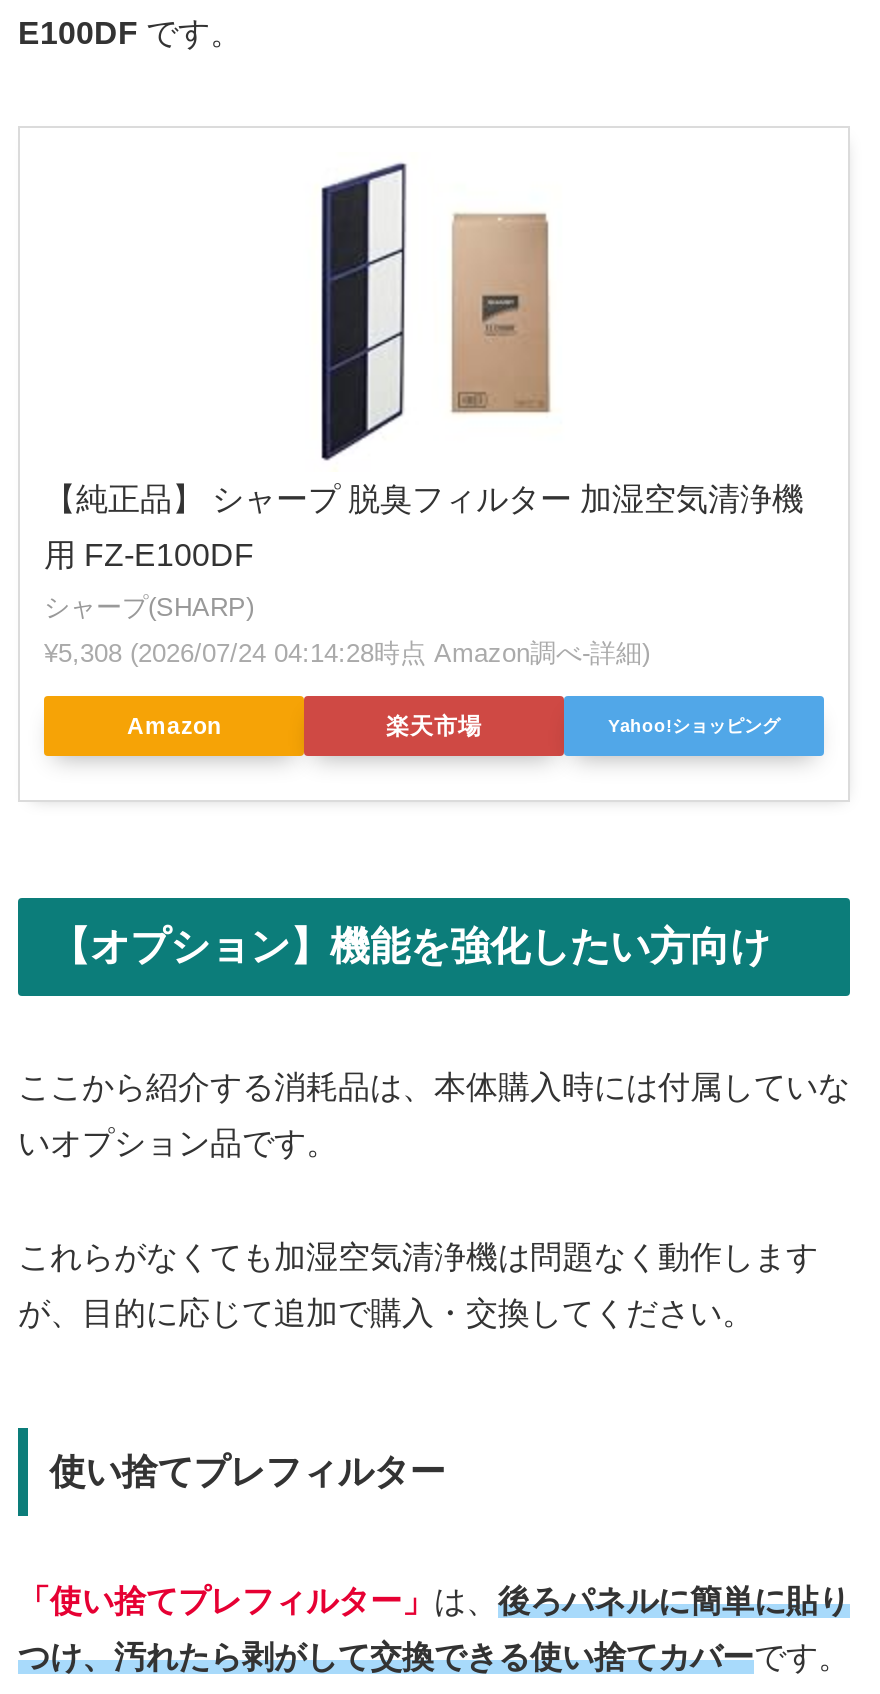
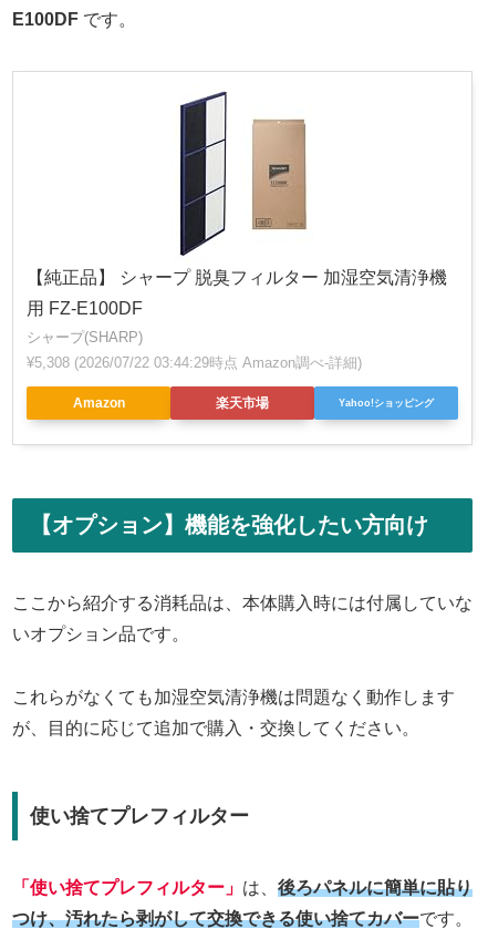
[44,637,650,667] ¥5,308 (2026/07/24 04:14:28時点 Amazon調べ-詳細) -> [27,354,362,371] ¥5,308 (2026/07/22 03:44:29時点 Amazon調べ-詳細)

